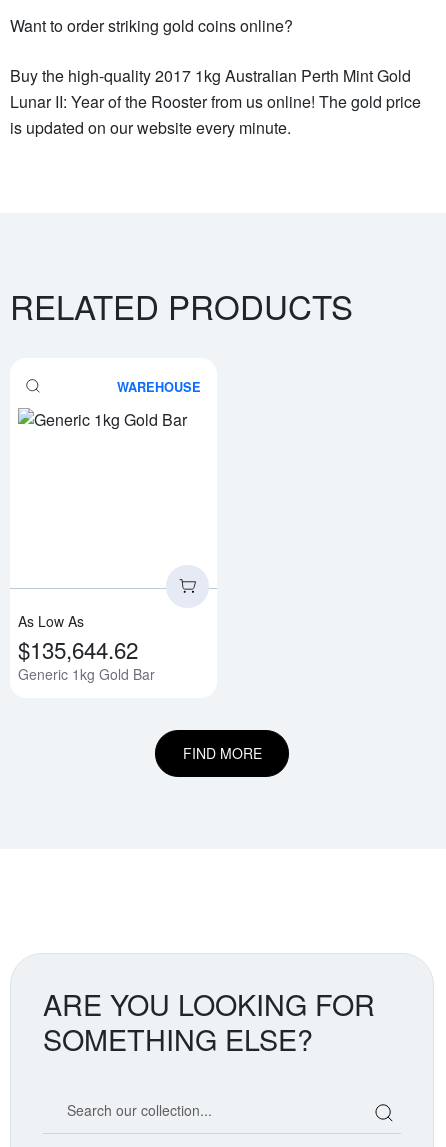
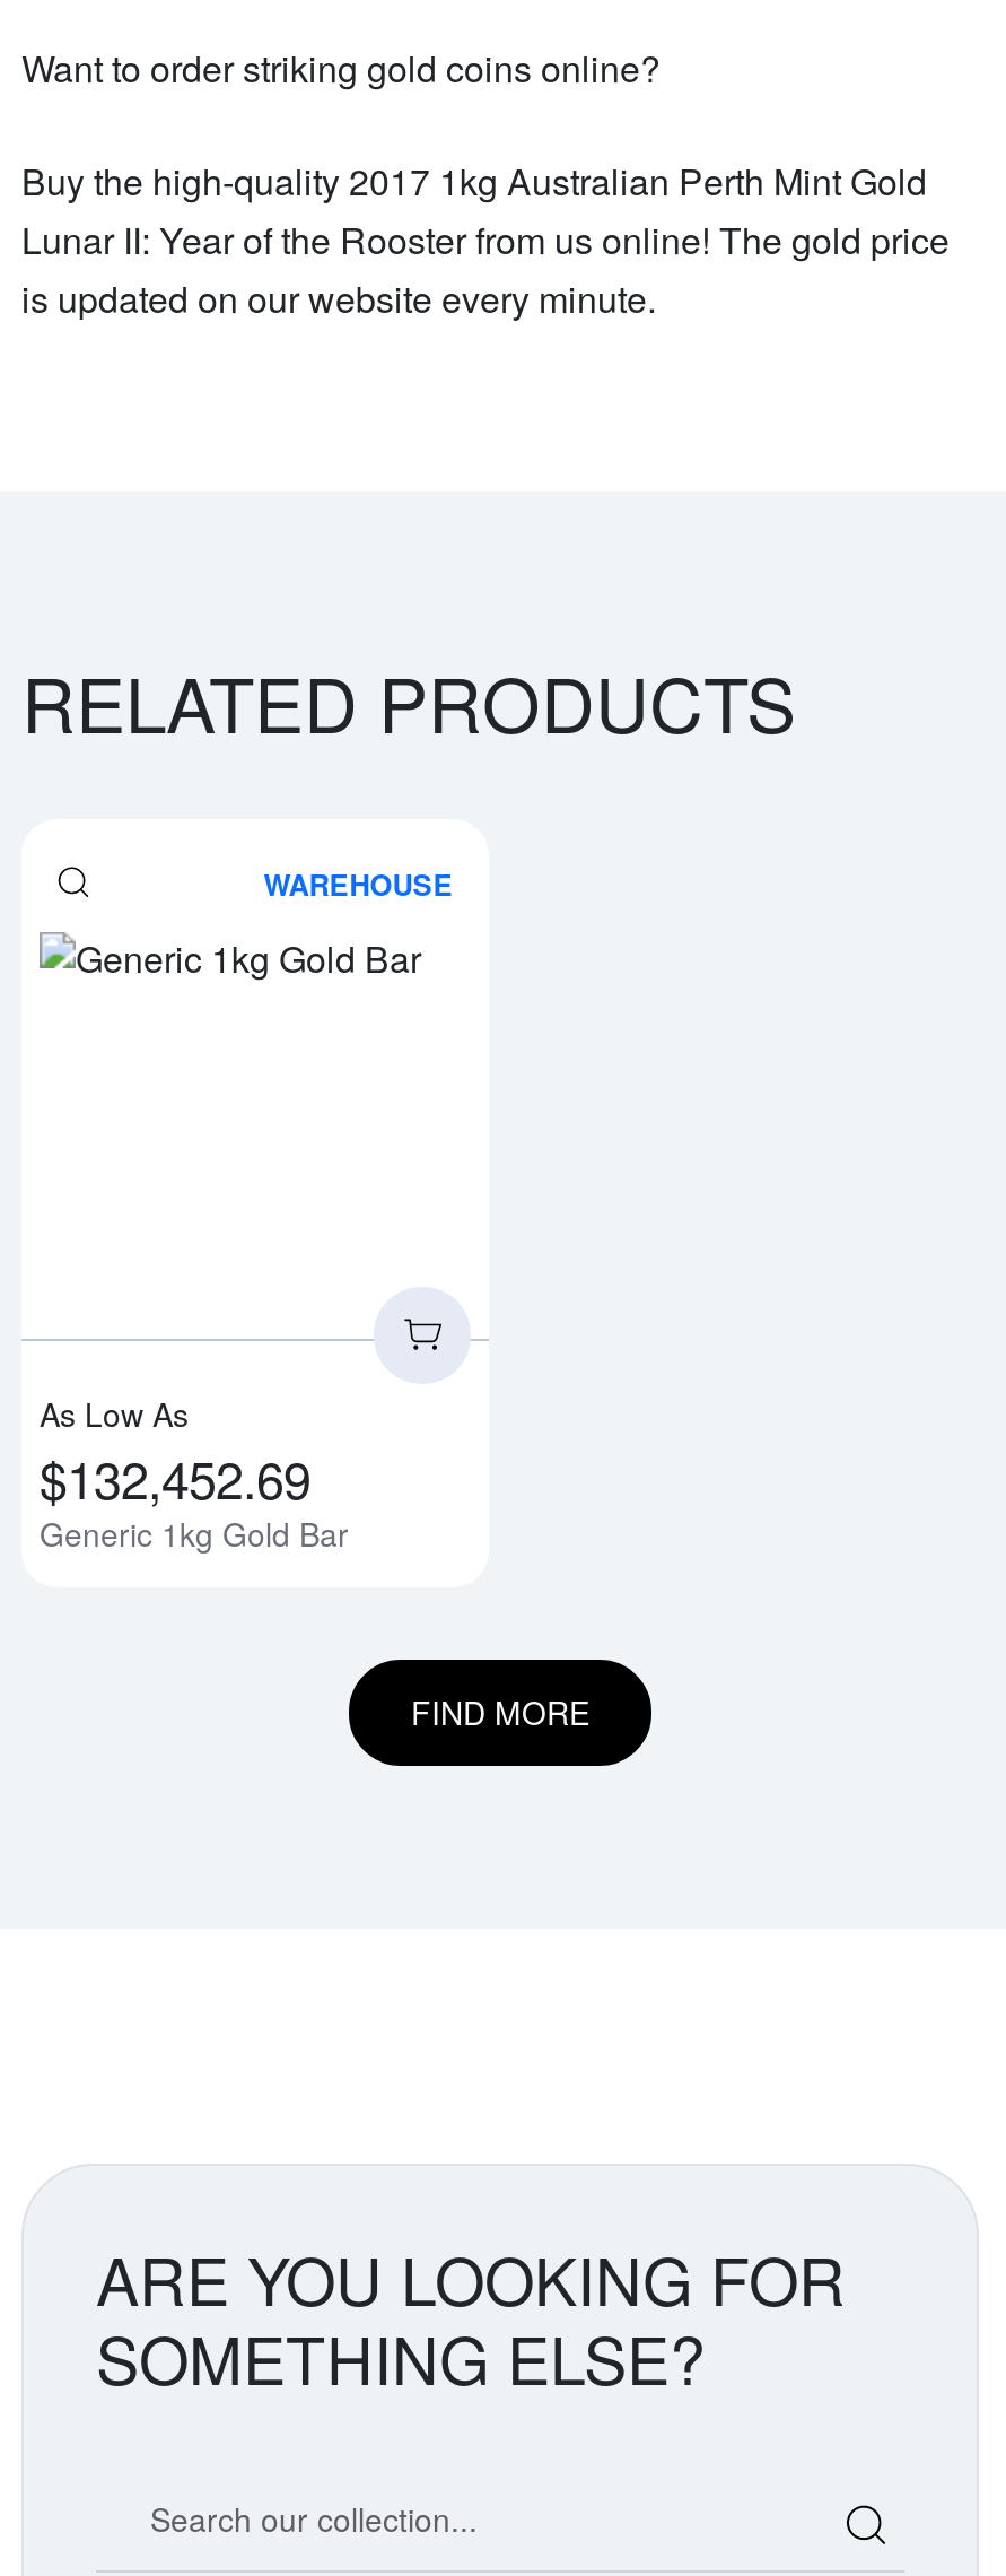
[18,633,138,665] $135,644.62 -> [40,1440,310,1512] $132,452.69

